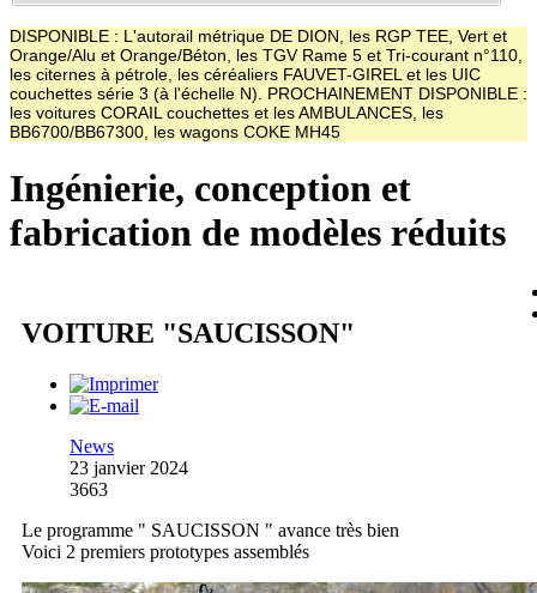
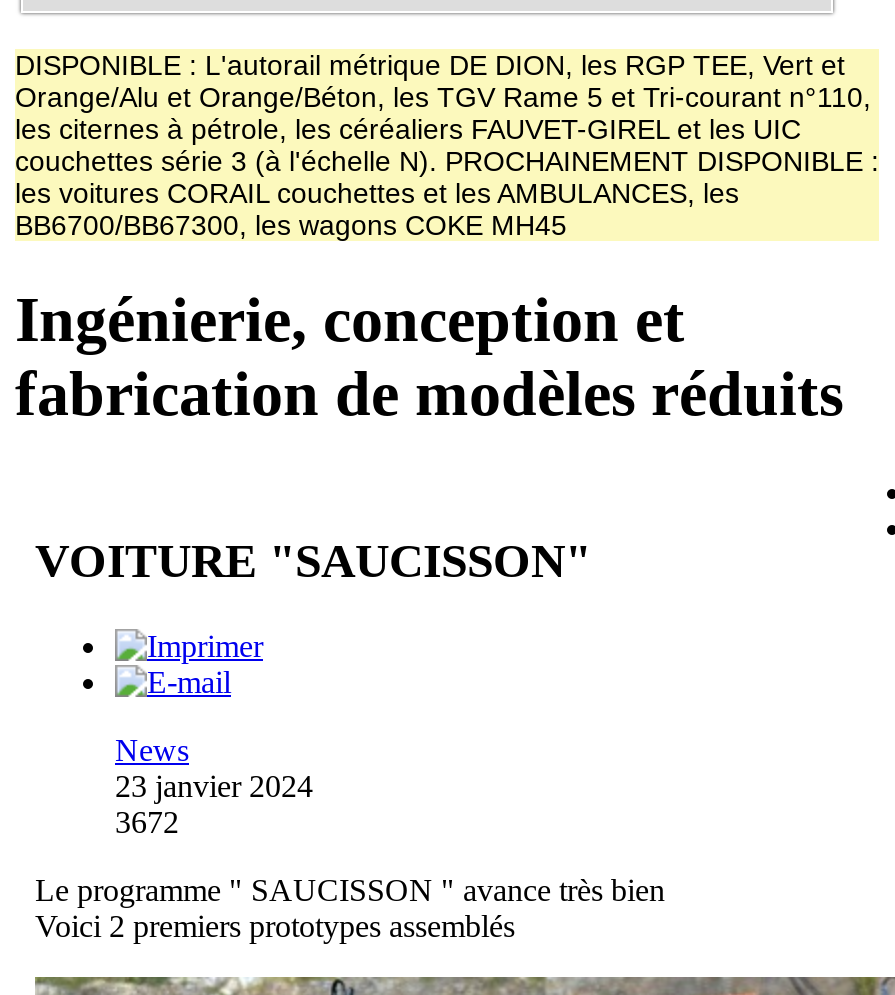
[70,479,108,499] 3663 -> [115,804,179,838] 3672

